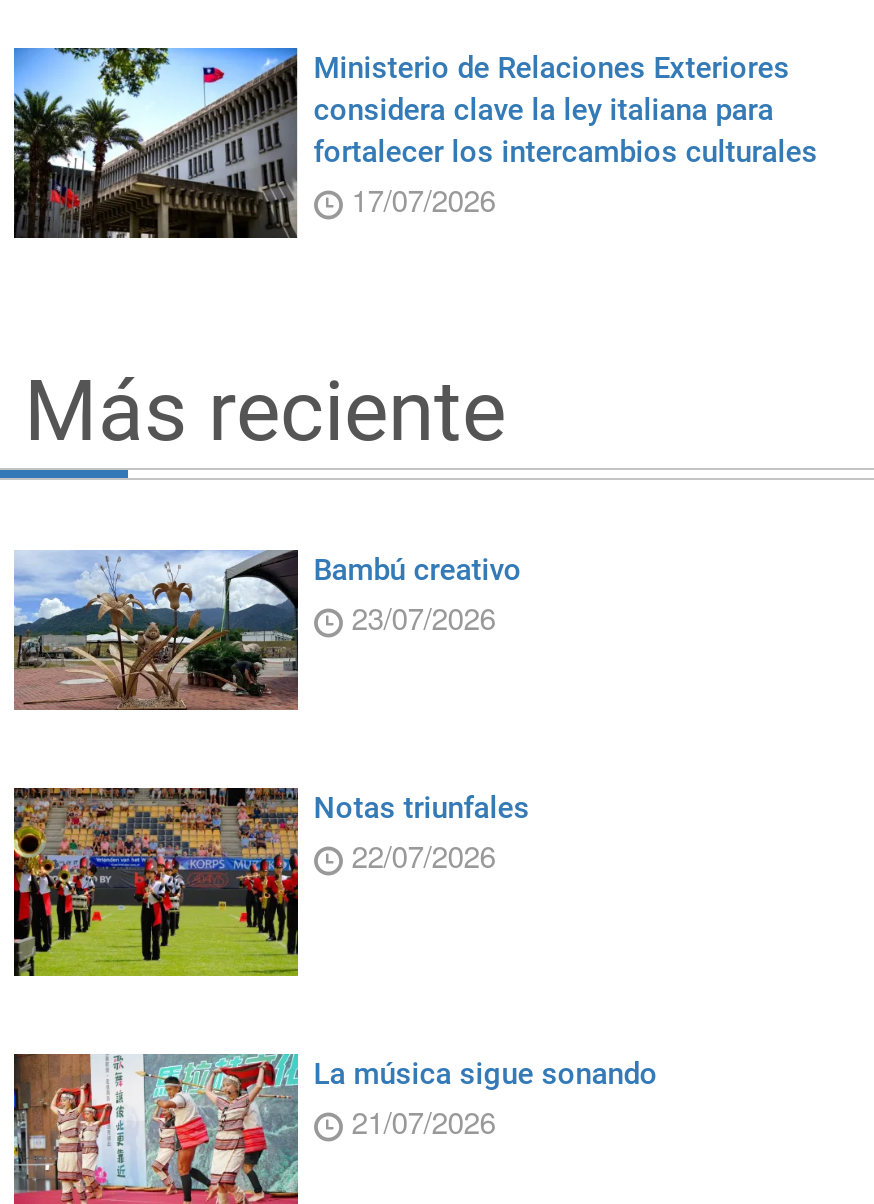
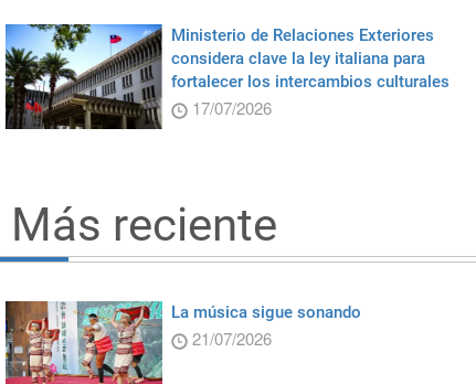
[14,550,522,742] [image] | Bambú creativo | 23/07/2026 -> none
[12,786,530,982] [image] | Notas triunfales | 22/07/2026 -> none

